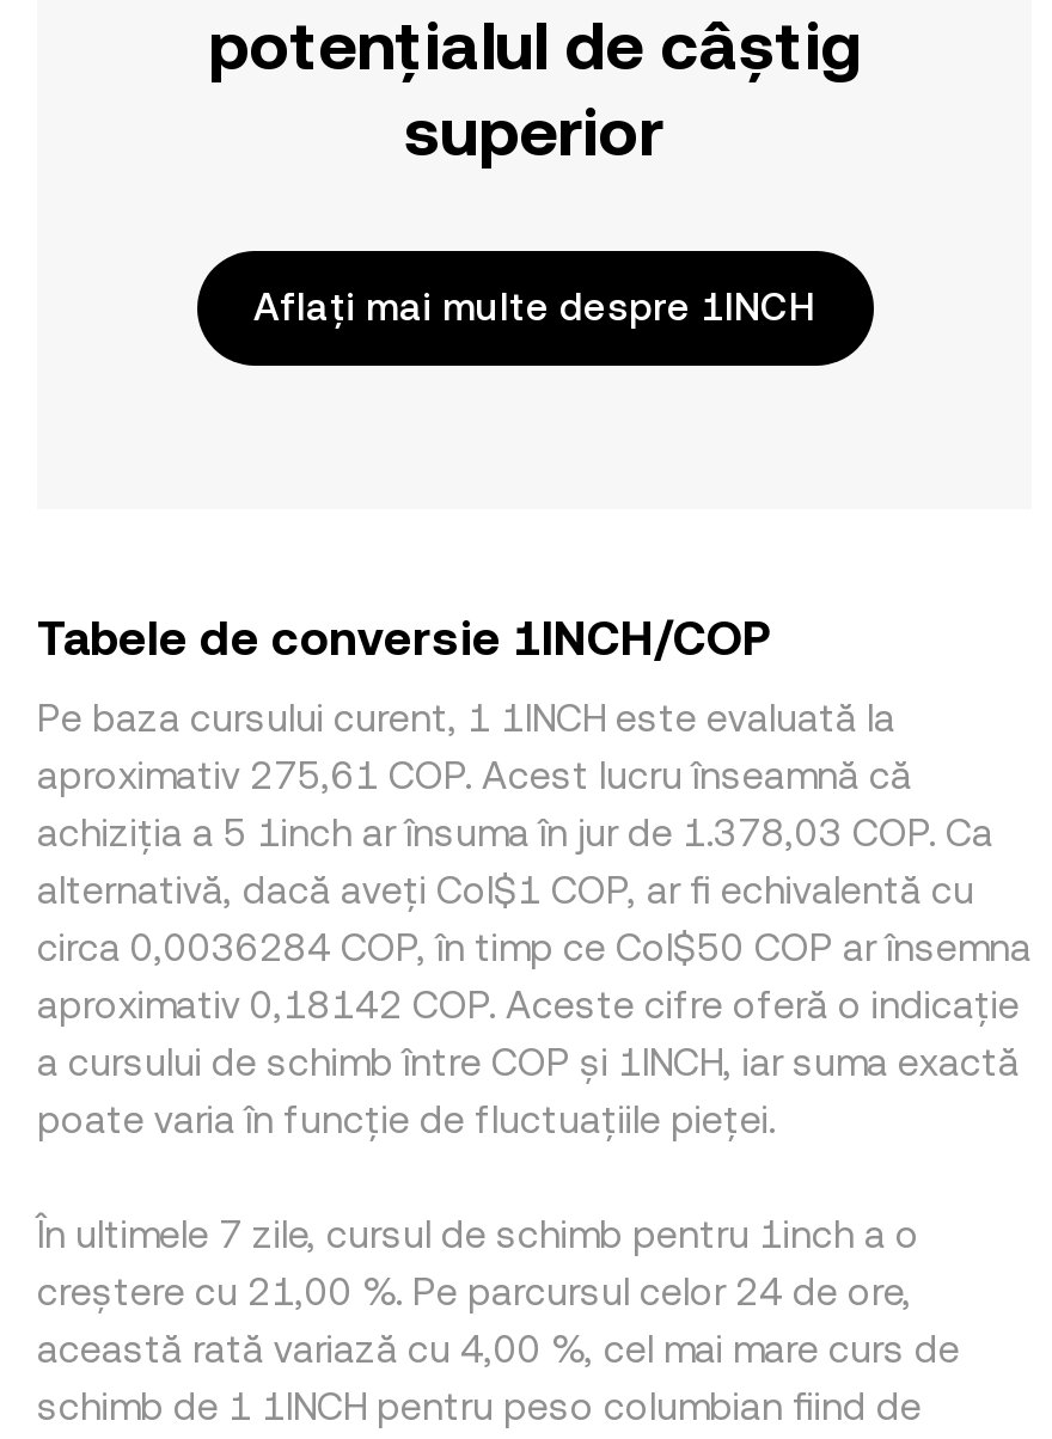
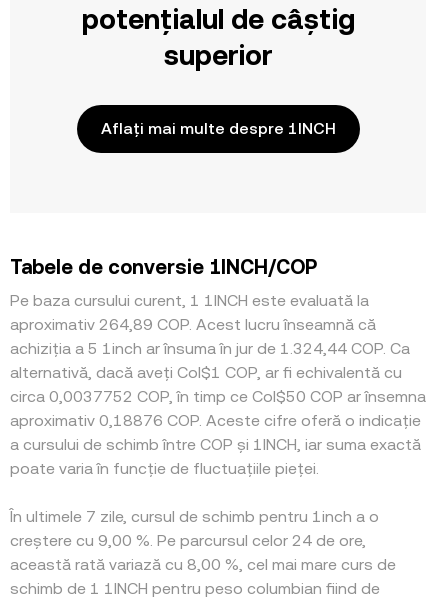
[37,753,912,798] aproximativ 275,61 COP. Acest lucru înseamnă că -> [10,315,376,334] aproximativ 264,89 COP. Acest lucru înseamnă că
[37,810,993,856] achiziția a 5 1inch ar însuma în jur de 1.378,03 COP. Ca -> [10,339,410,358] achiziția a 5 1inch ar însuma în jur de 1.324,44 COP. Ca
[37,925,1032,970] circa 0,0036284 COP, în timp ce Col$50 COP ar însemna -> [10,387,426,406] circa 0,0037752 COP, în timp ce Col$50 COP ar însemna
[37,982,1020,1028] aproximativ 0,18142 COP. Aceste cifre oferă o indicație -> [10,411,421,430] aproximativ 0,18876 COP. Aceste cifre oferă o indicație
[37,1269,912,1315] creștere cu 21,00 %. Pe parcursul celor 24 de ore, -> [10,531,366,550] creștere cu 9,00 %. Pe parcursul celor 24 de ore,
[37,1327,960,1372] această rată variază cu 4,00 %, cel mai mare curs de -> [10,555,396,574] această rată variază cu 8,00 %, cel mai mare curs de

